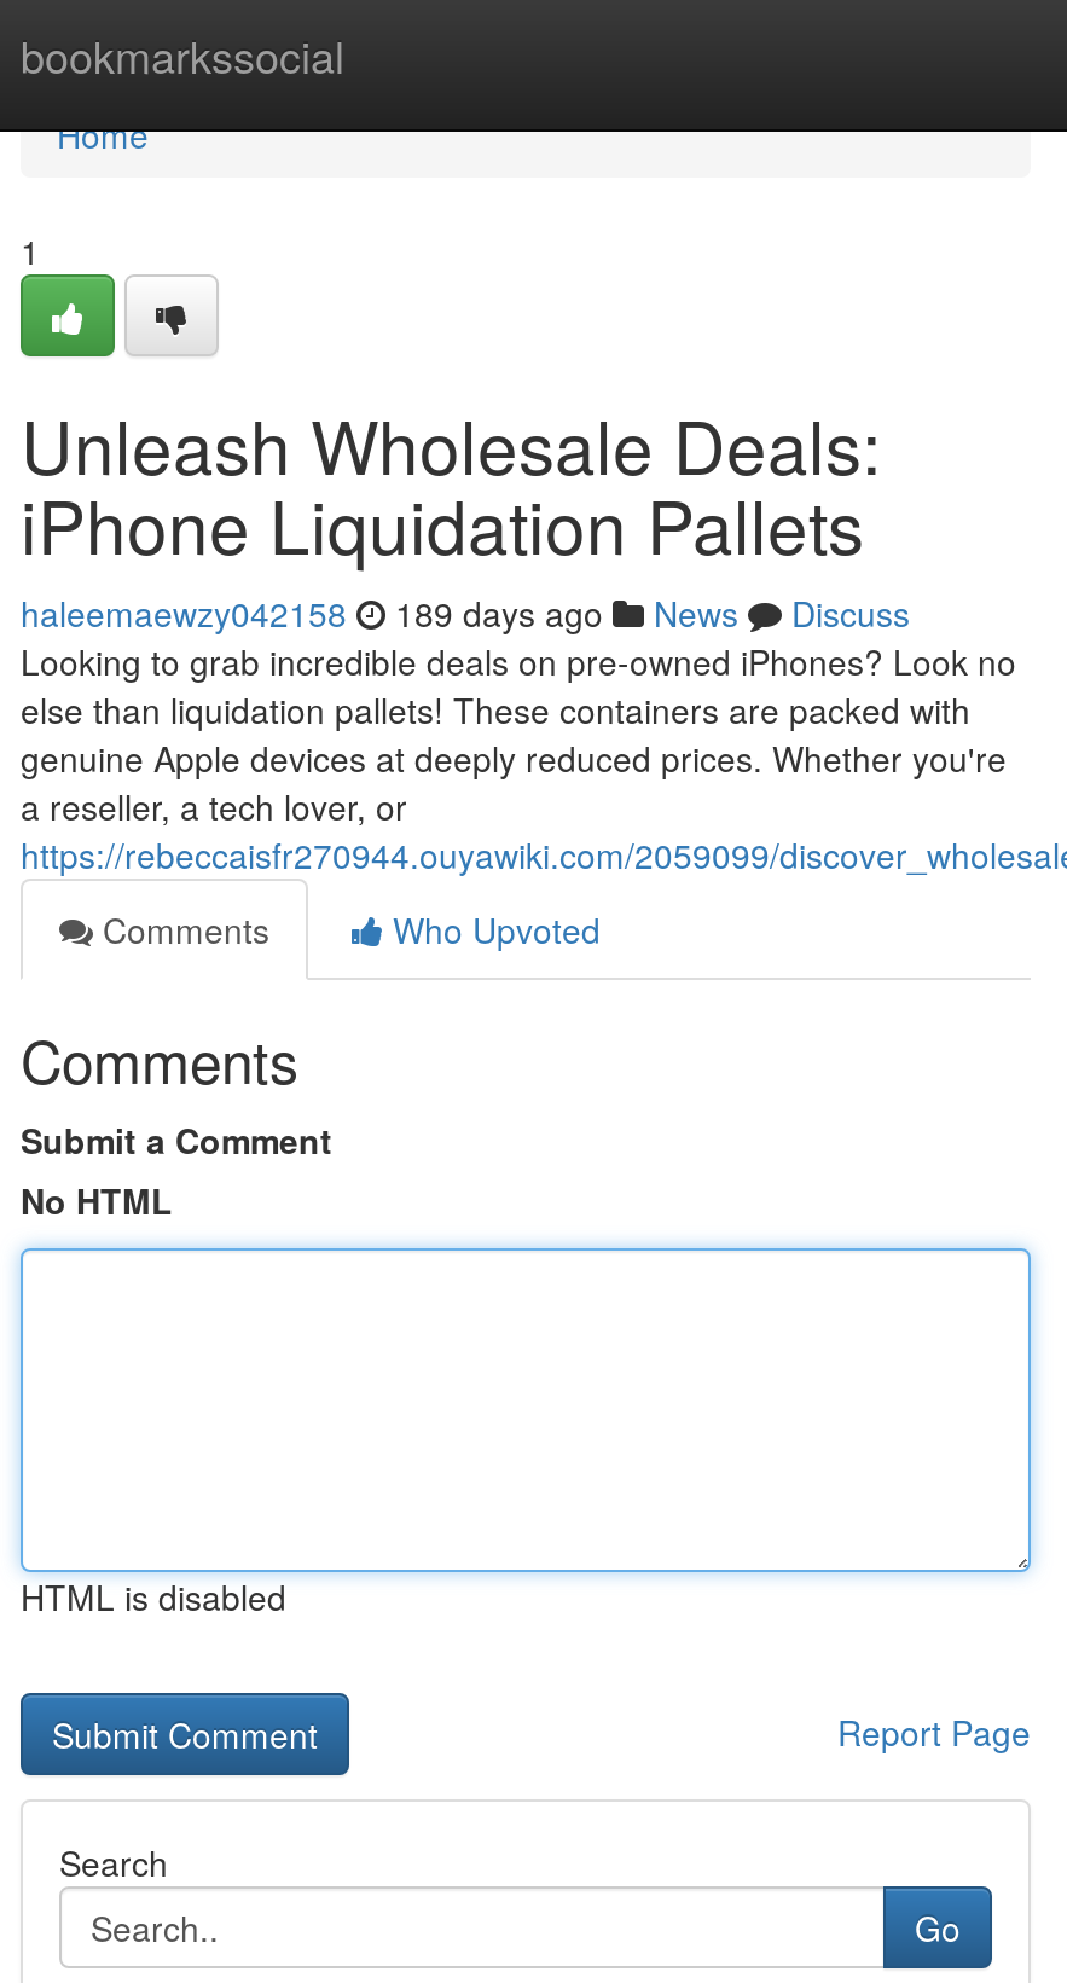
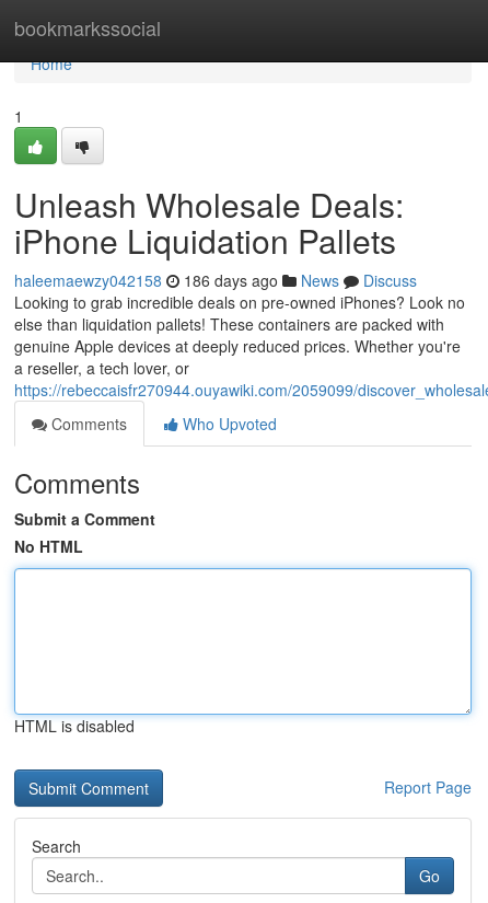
[21,588,910,637] haleemaewzy042158 189 days ago News Discuss -> [14,269,417,291] haleemaewzy042158 186 days ago News Discuss

